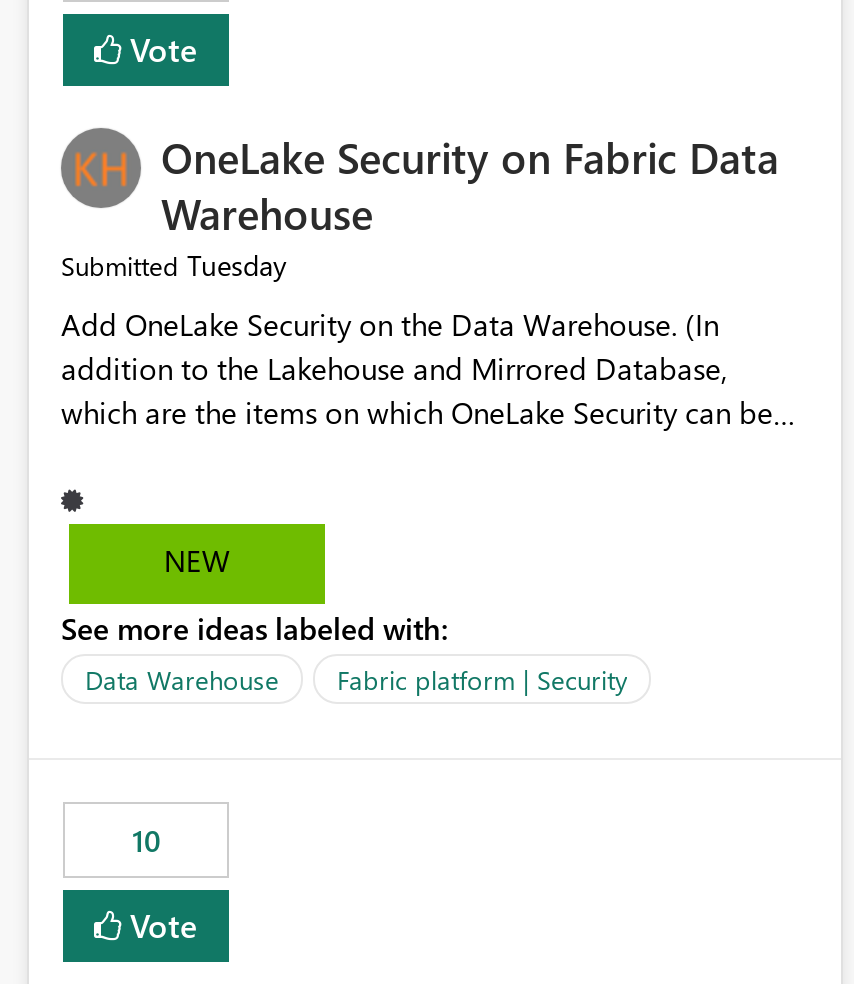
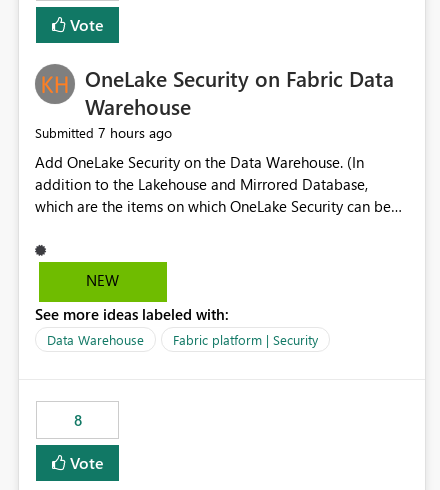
[61,247,287,285] Submitted Tuesday -> [35,123,172,142] Submitted 7 hours ago
[132,821,160,861] 10 -> [73,410,81,430] 8

